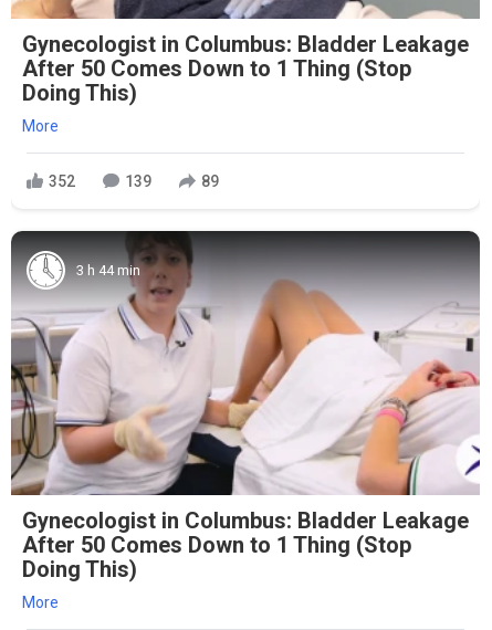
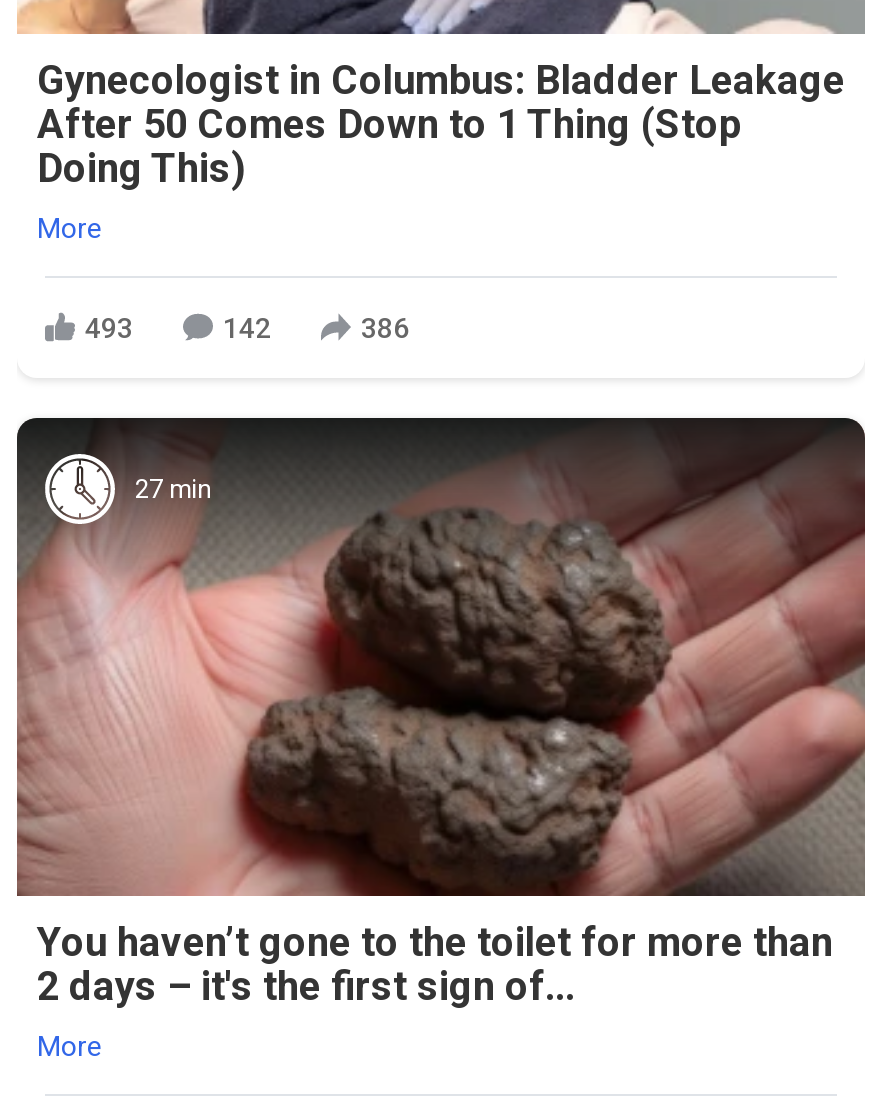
[49,172,219,190] 352 | 139 | 89 -> [85,311,409,343] 493 | 142 | 386
[10,235,480,496] [image] | 3 h 44 min -> [17,428,867,858] [image] | 27 min
[22,507,469,582] Gynecologist in Columbus: Bladder Leakage | After 50 Comes Down to 1 Thing (Stop | Doing This) -> [37,917,833,1009] You haven’t gone to the toilet for more than | 2 days – it's the first sign of...

